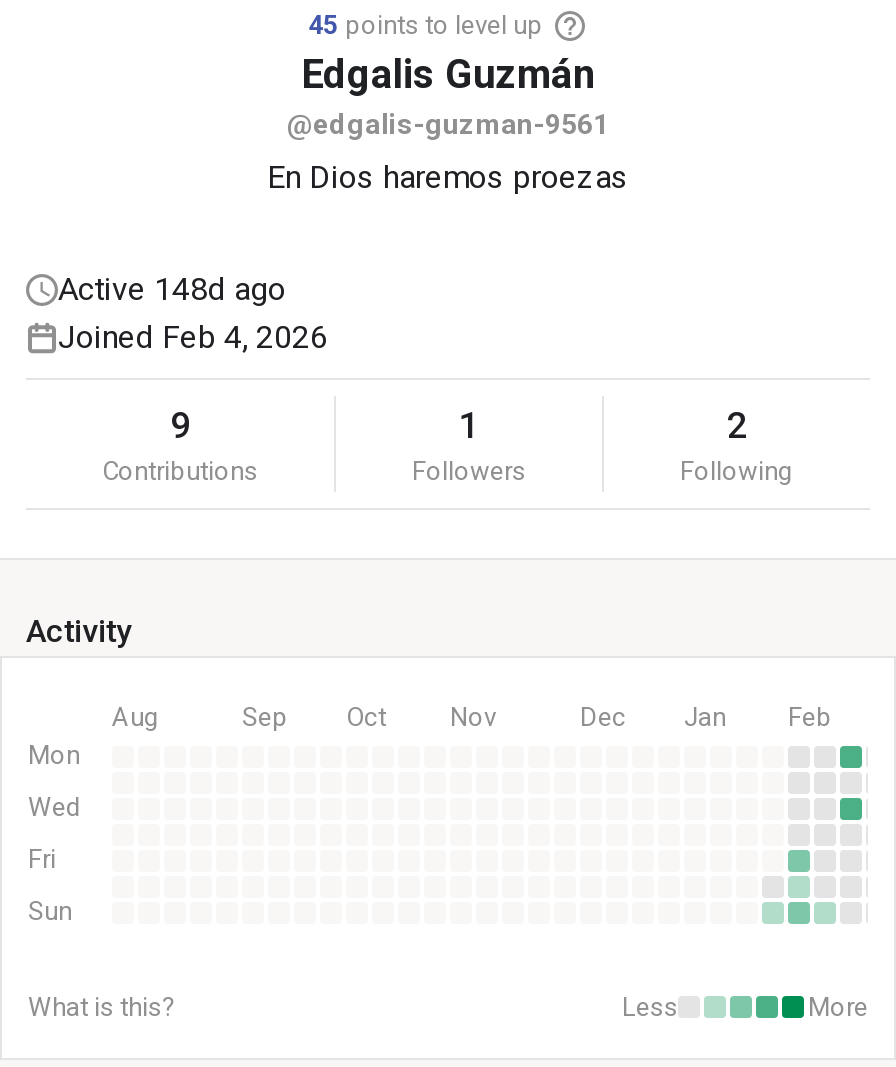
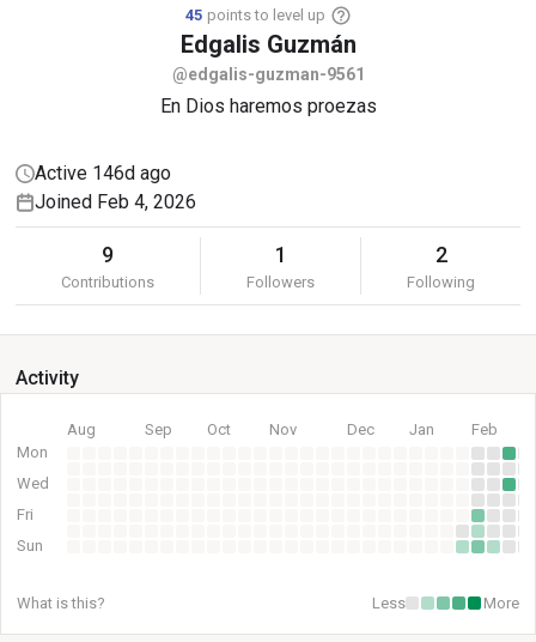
[58,270,286,308] Active 148d ago -> [35,162,171,184] Active 146d ago

